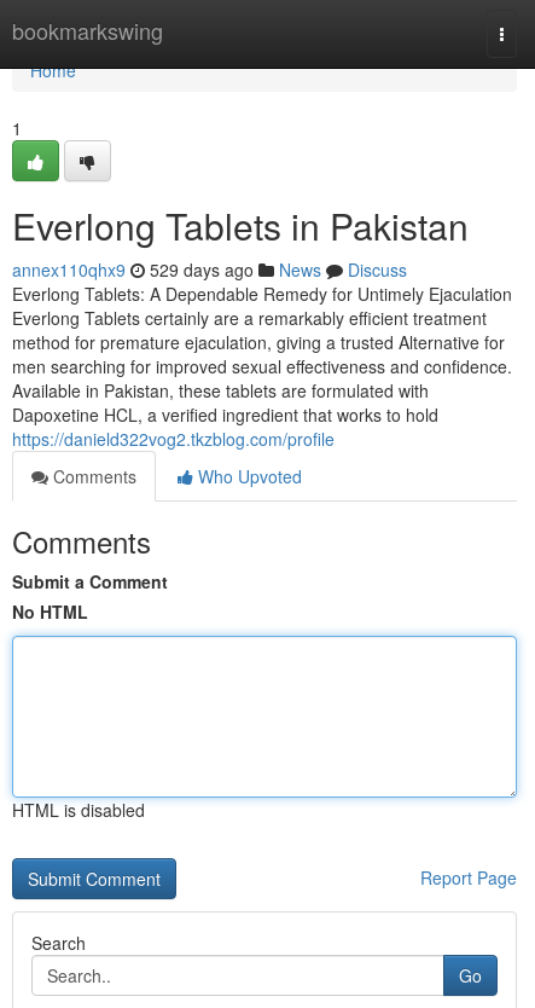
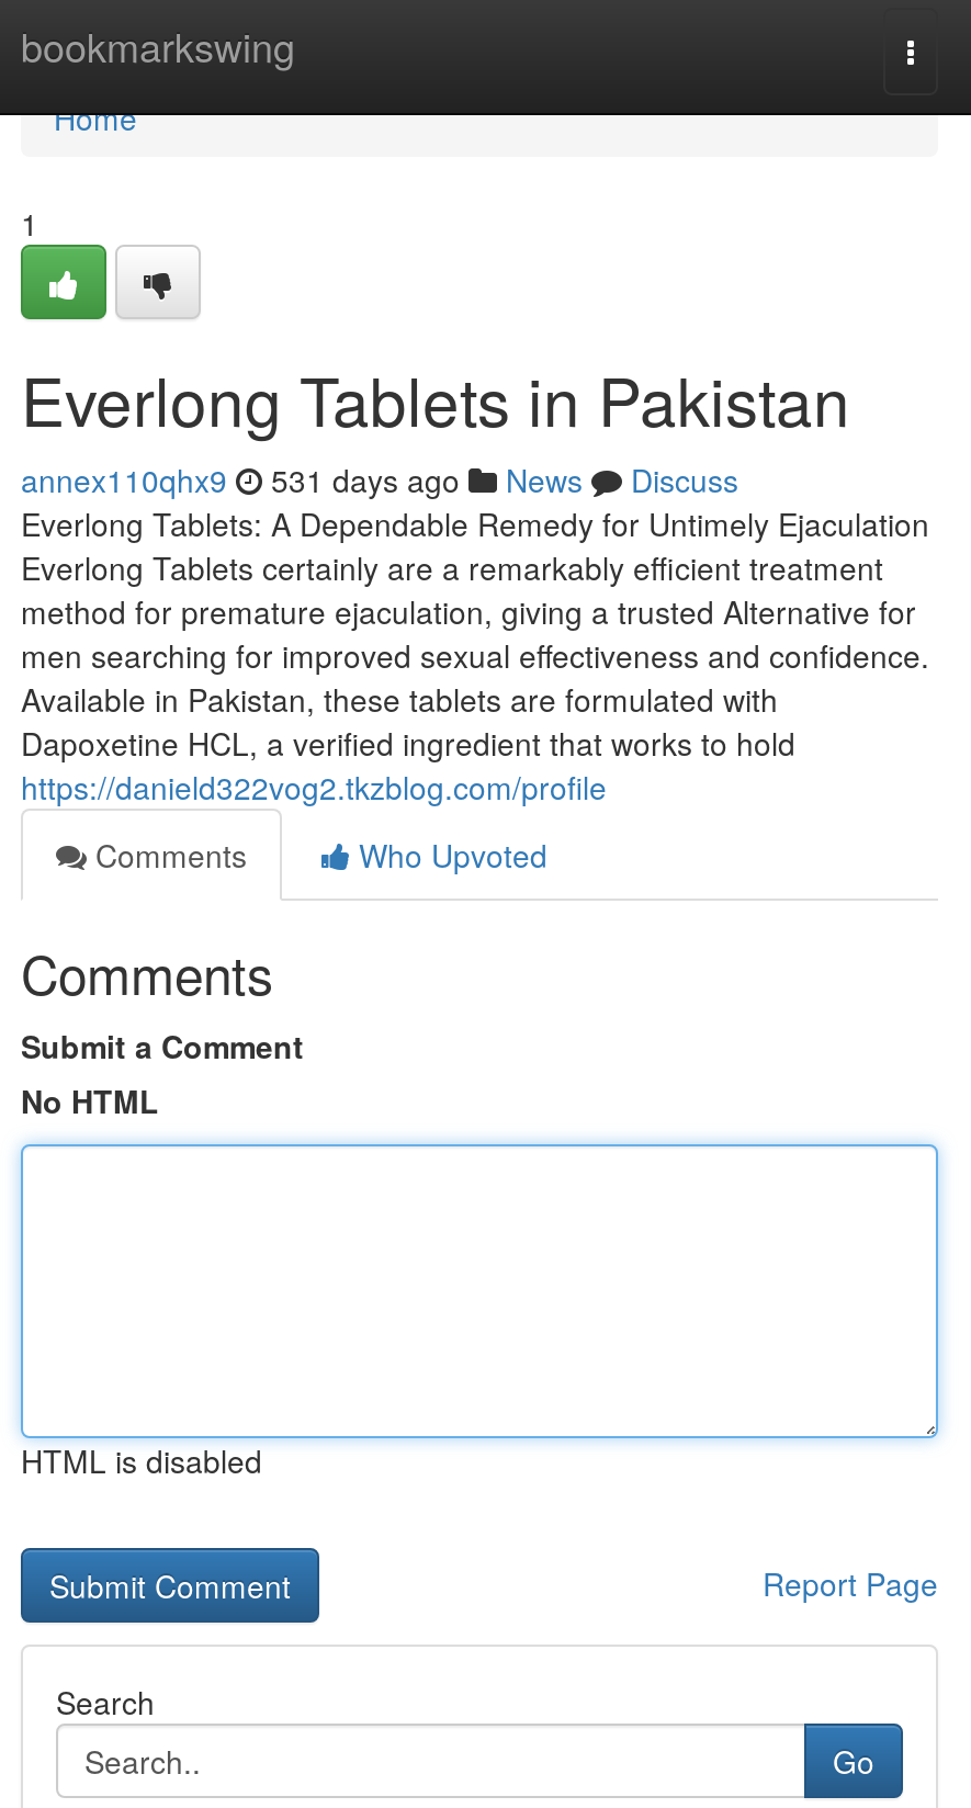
[12,257,407,282] annex110qhx9 529 days ago News Discuss -> [21,457,738,501] annex110qhx9 531 days ago News Discuss

